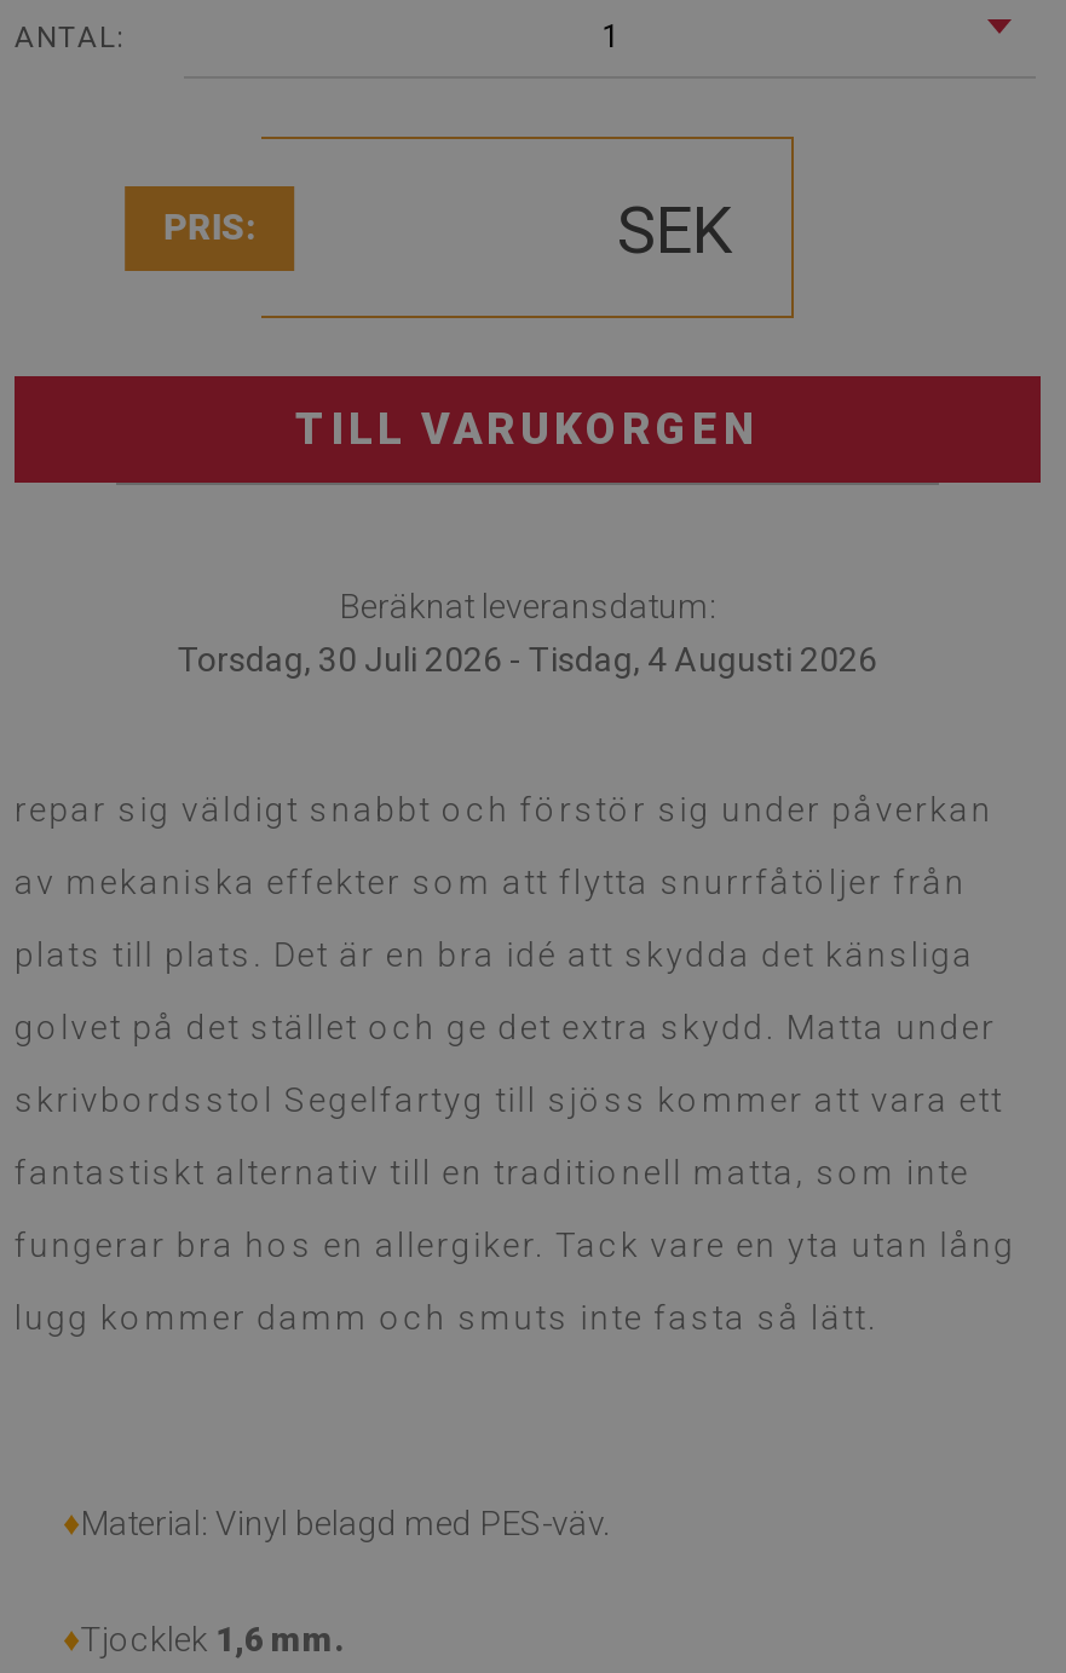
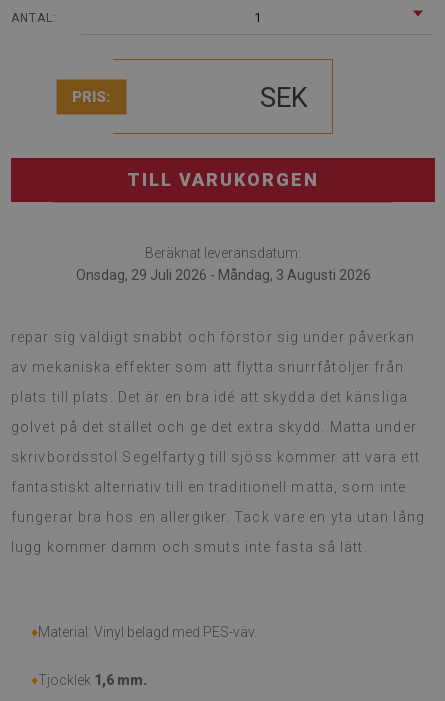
[178,640,877,679] Torsdag, 30 Juli 2026 - Tisdag, 4 Augusti 2026 -> [75,267,370,283] Onsdag, 29 Juli 2026 - Måndag, 3 Augusti 2026

